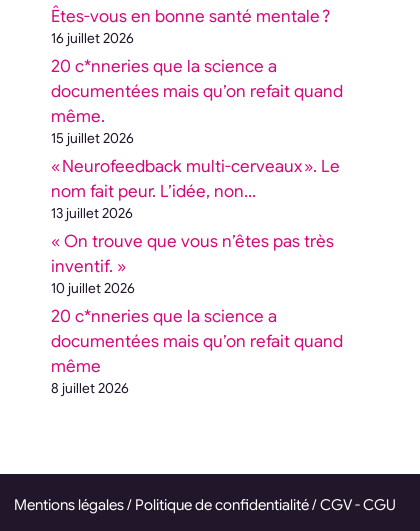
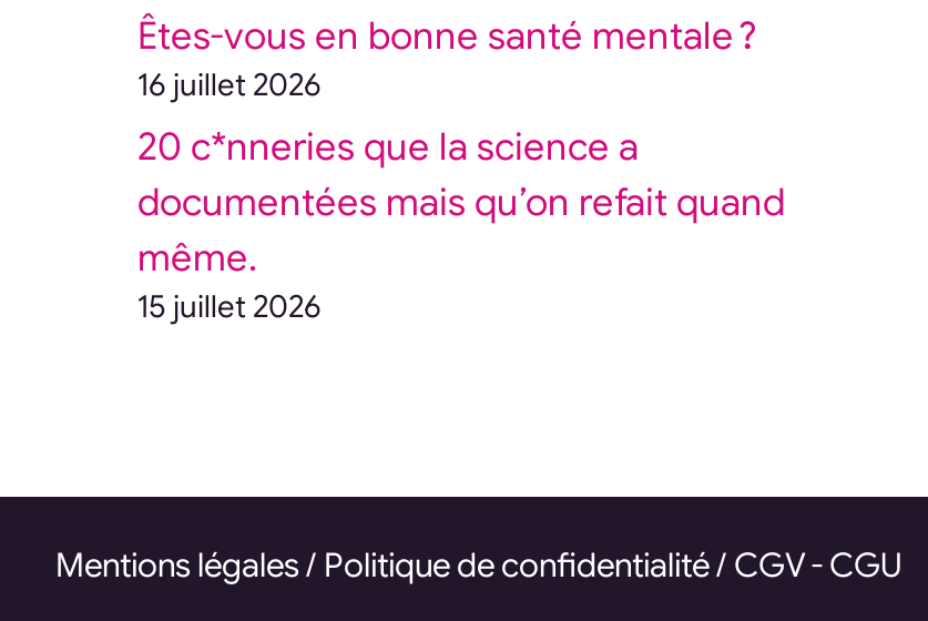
[51,156,343,397] « Neurofeedback multi-cerveaux ». Le | nom fait peur. L’idée, non… | 13 juillet 2026 | « On trouve que vous n’êtes pas très | inventif. » | 10 juillet 2026 | 20 c*nneries que la science a | documentées mais qu’on refait quand | même | 8 juillet 2026 -> none

